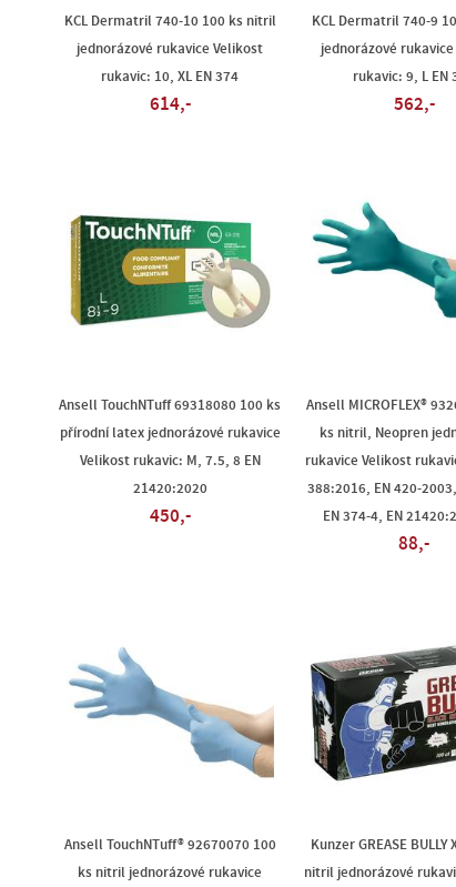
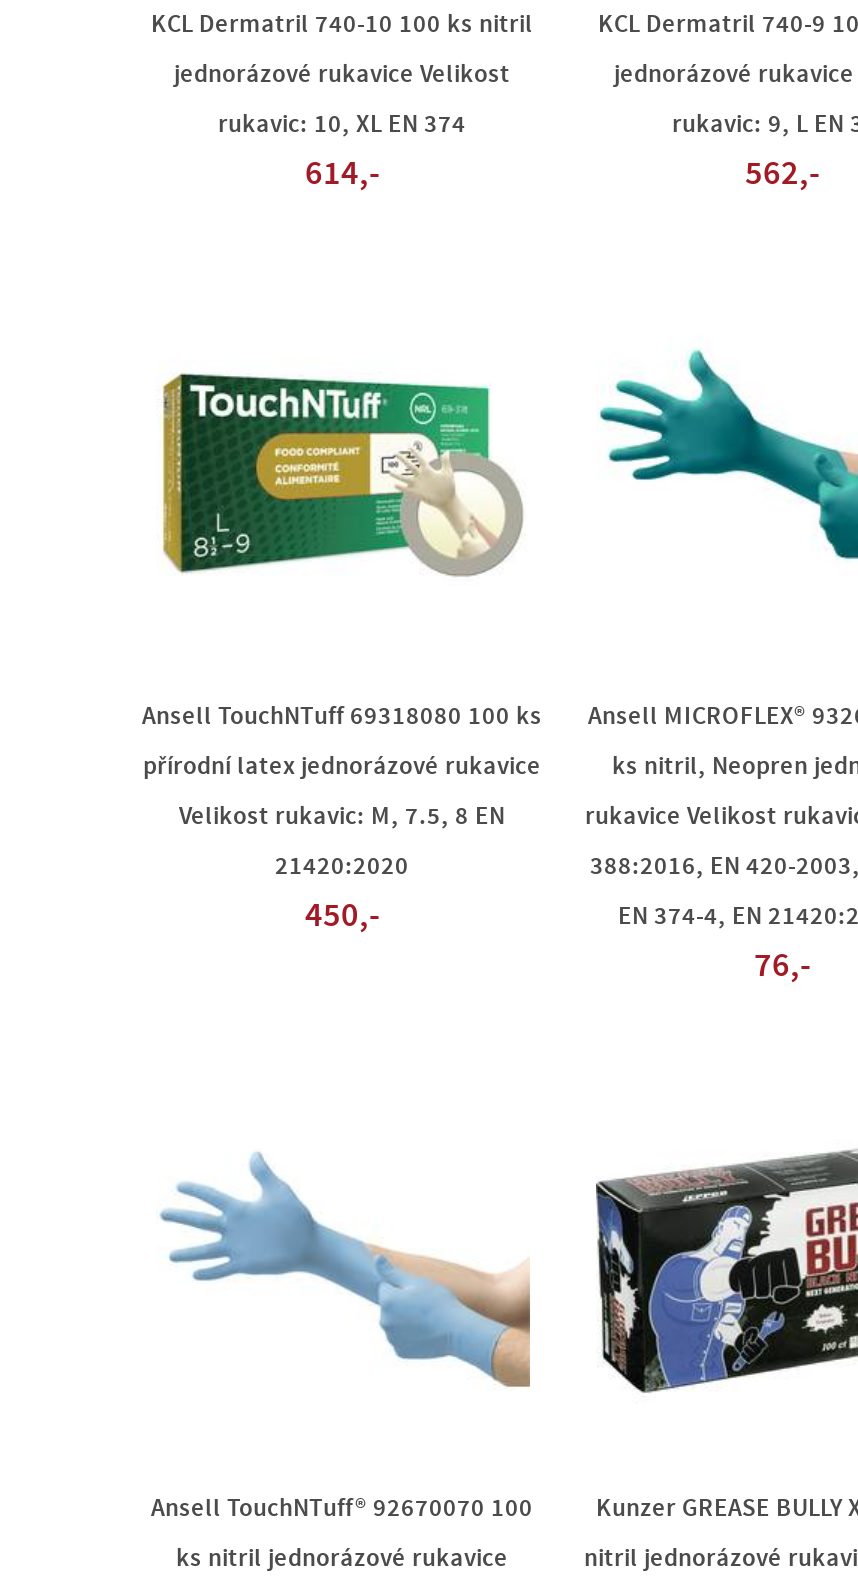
[398,533,429,555] 88,- -> [754,946,810,986] 76,-

